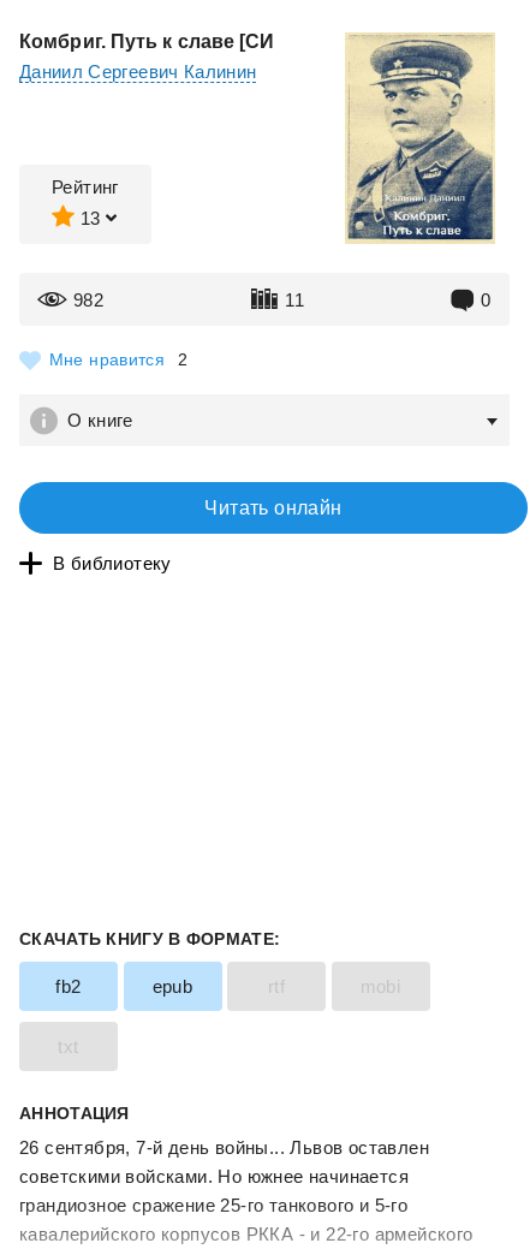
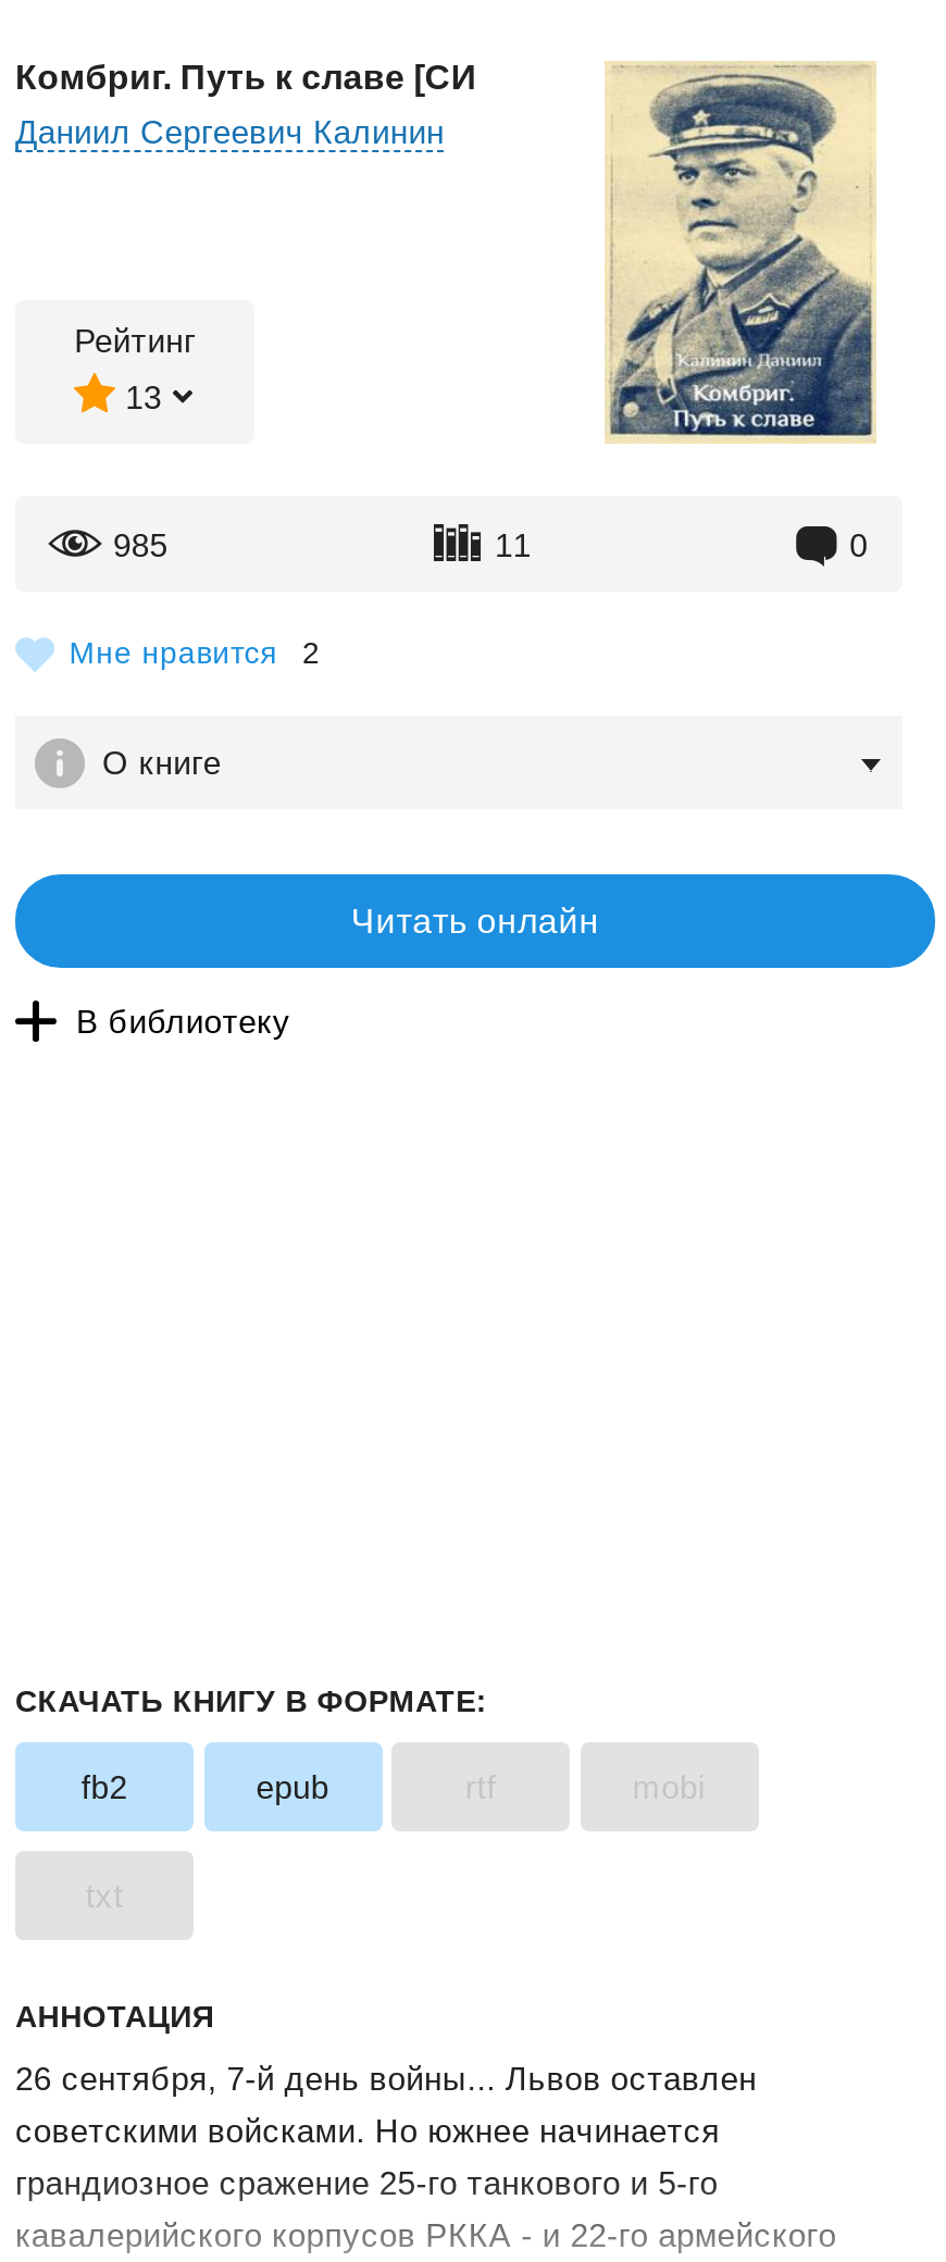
[73,290,103,310] 982 -> [113,526,168,563] 985

